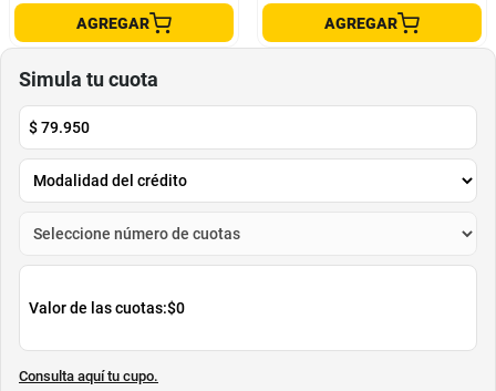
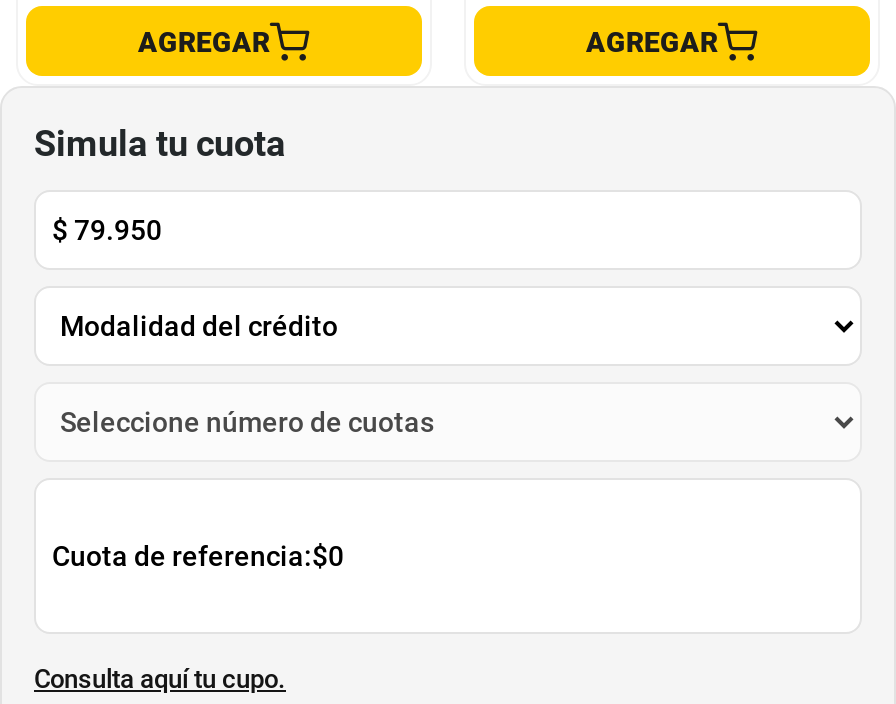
[29,299,185,317] Valor de las cuotas:$0 -> [52,540,344,572] Cuota de referencia:$0

